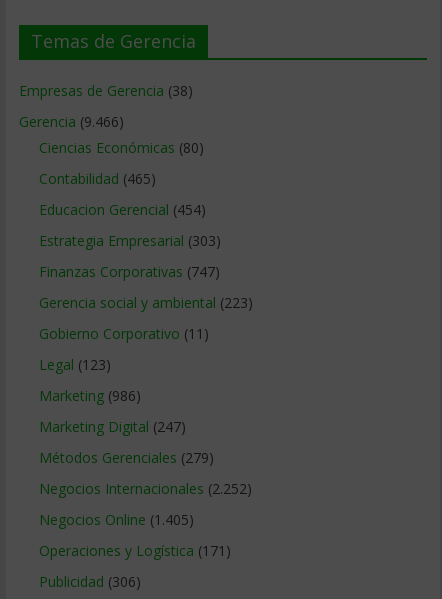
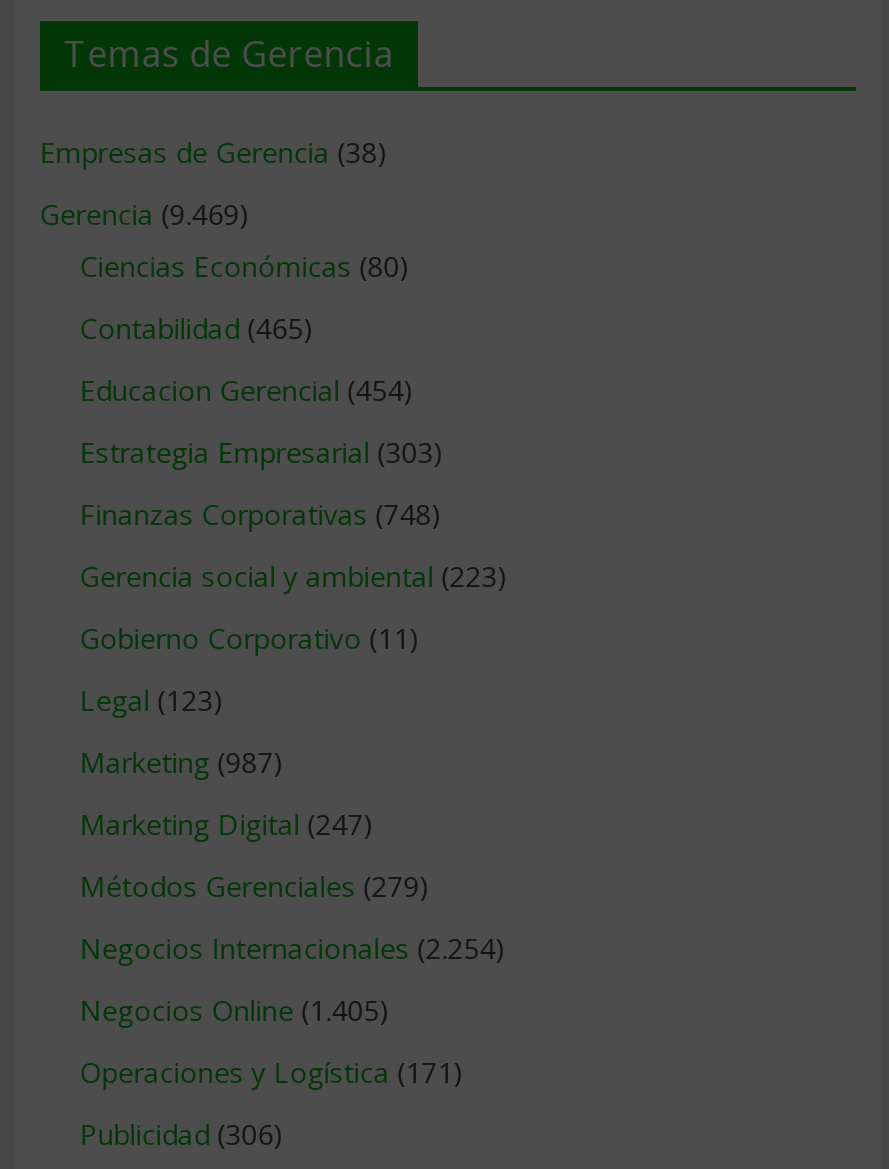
[19,112,124,131] Gerencia (9.466) -> [40,195,250,233] Gerencia (9.469)
[39,262,220,281] Finanzas Corporativas (747) -> [80,495,442,533] Finanzas Corporativas (748)
[39,386,141,405] Marketing (986) -> [80,743,284,781] Marketing (987)
[39,479,252,498] Negocios Internacionales (2.252) -> [80,929,506,967] Negocios Internacionales (2.254)

